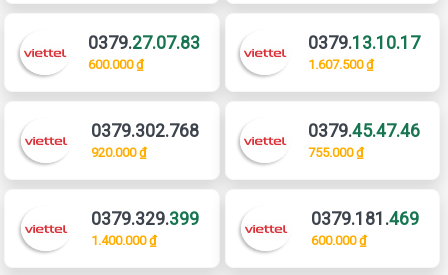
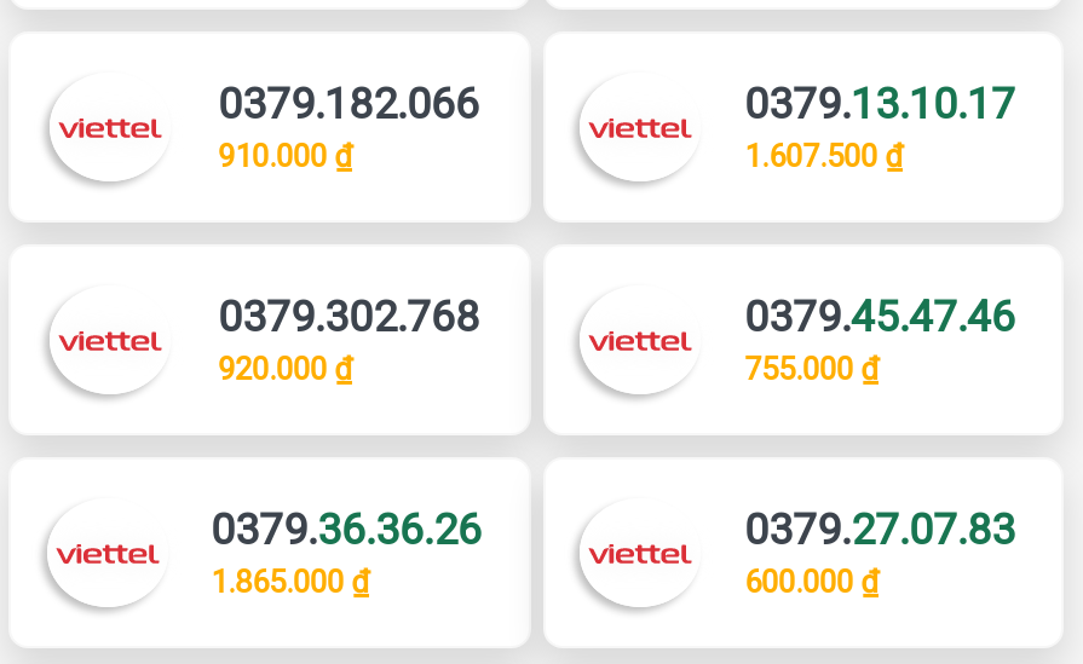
[88,33,200,72] 0379.27.07.83 | 600.000 ₫ -> [218,81,479,175] 0379.182.066 | 910.000 ₫
[91,209,199,229] 0379.329.399 -> [211,506,482,555] 0379.36.36.26
[311,209,419,229] 0379.181.469 -> [744,506,1015,555] 0379.27.07.83
[91,233,157,248] 1.400.000 ₫ -> [211,564,371,601] 1.865.000 ₫

